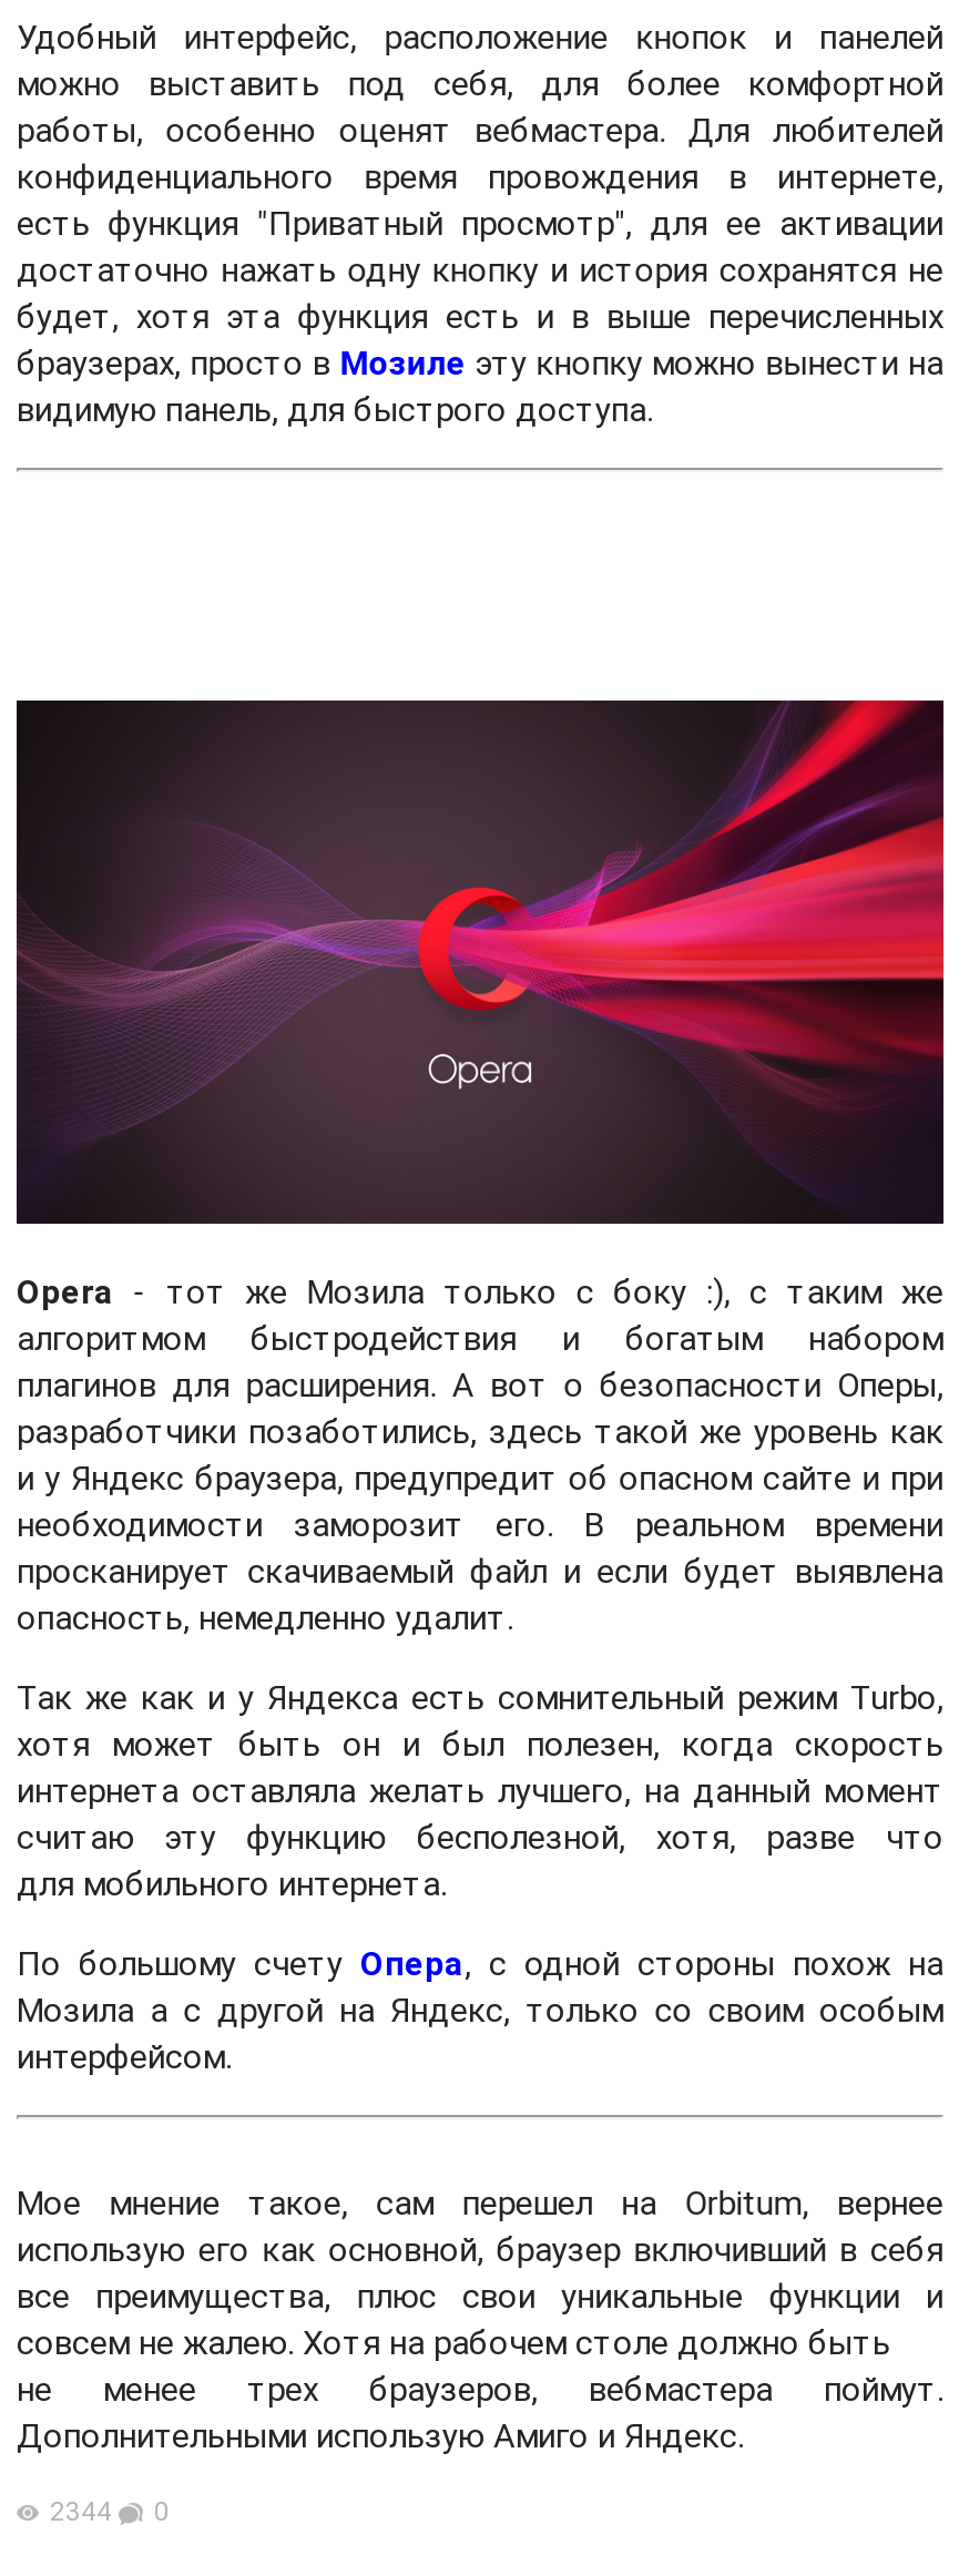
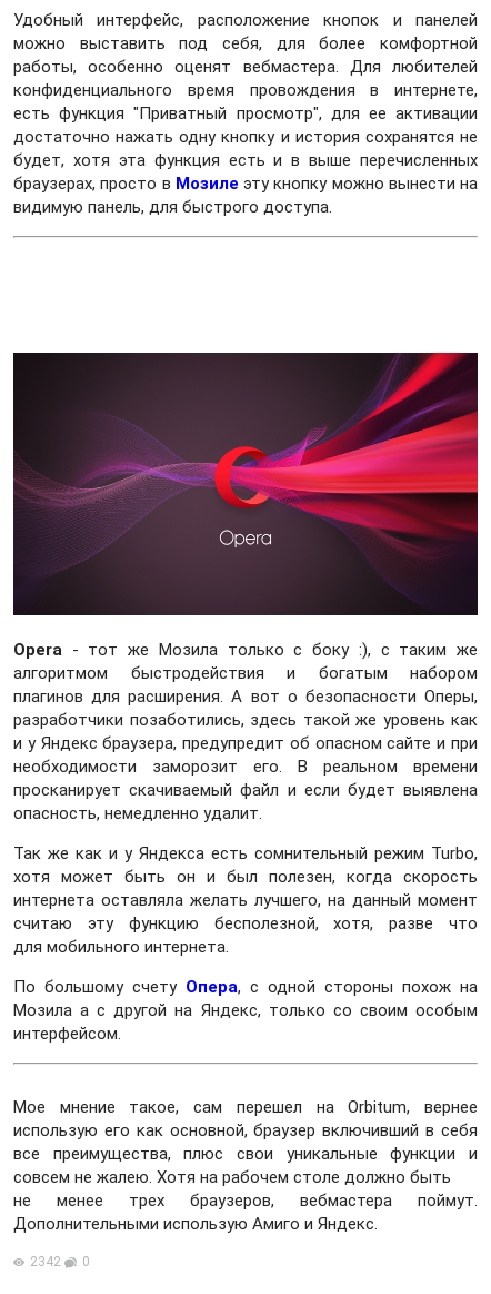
[50,2496,170,2527] 2344 0 -> [30,1254,90,1270] 2342 0

